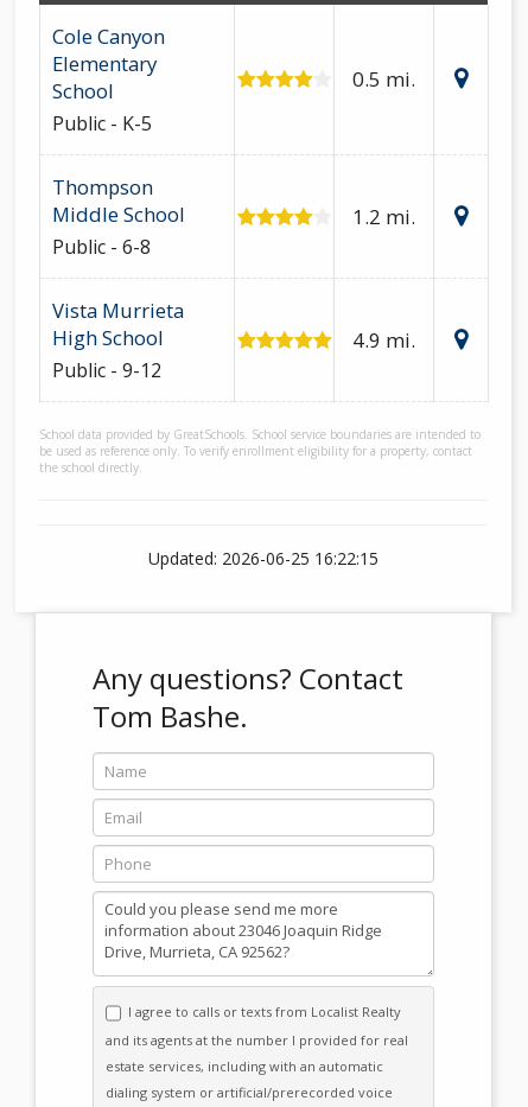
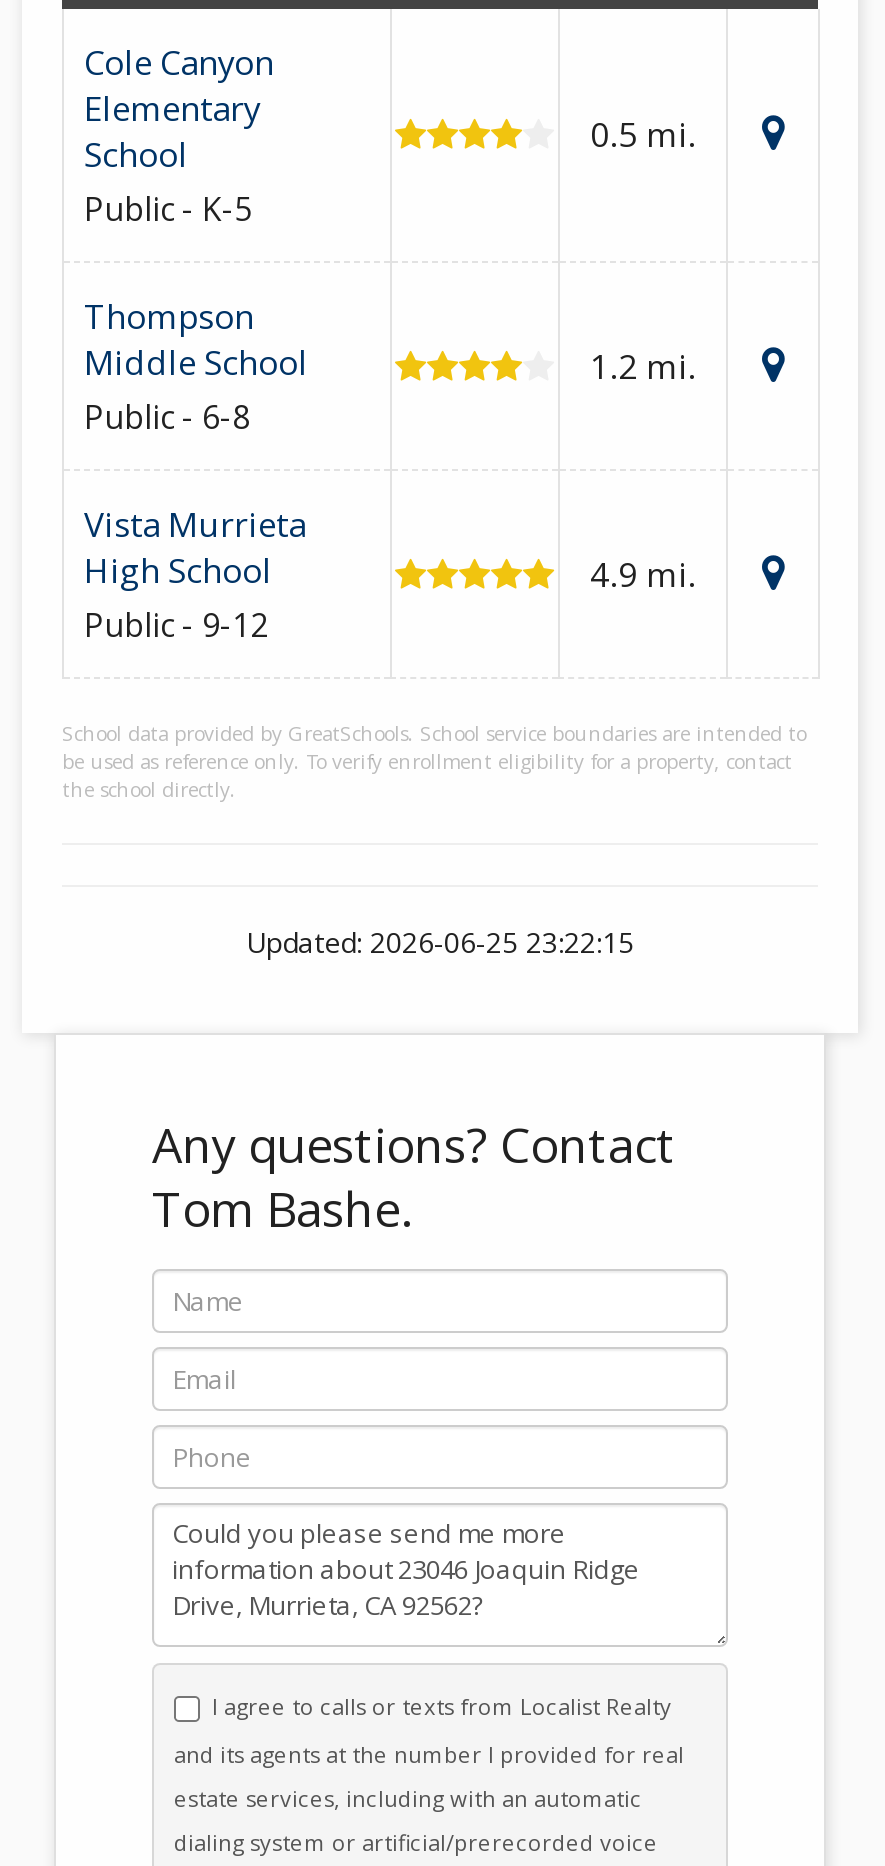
[148,547,378,570] Updated: 2026-06-25 16:22:15 -> [246,922,634,960] Updated: 2026-06-25 23:22:15

